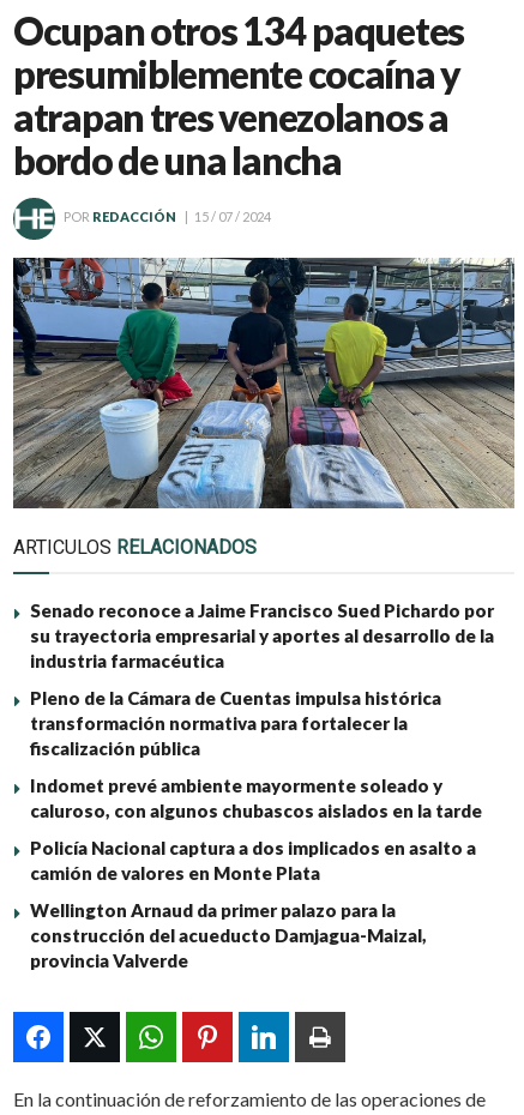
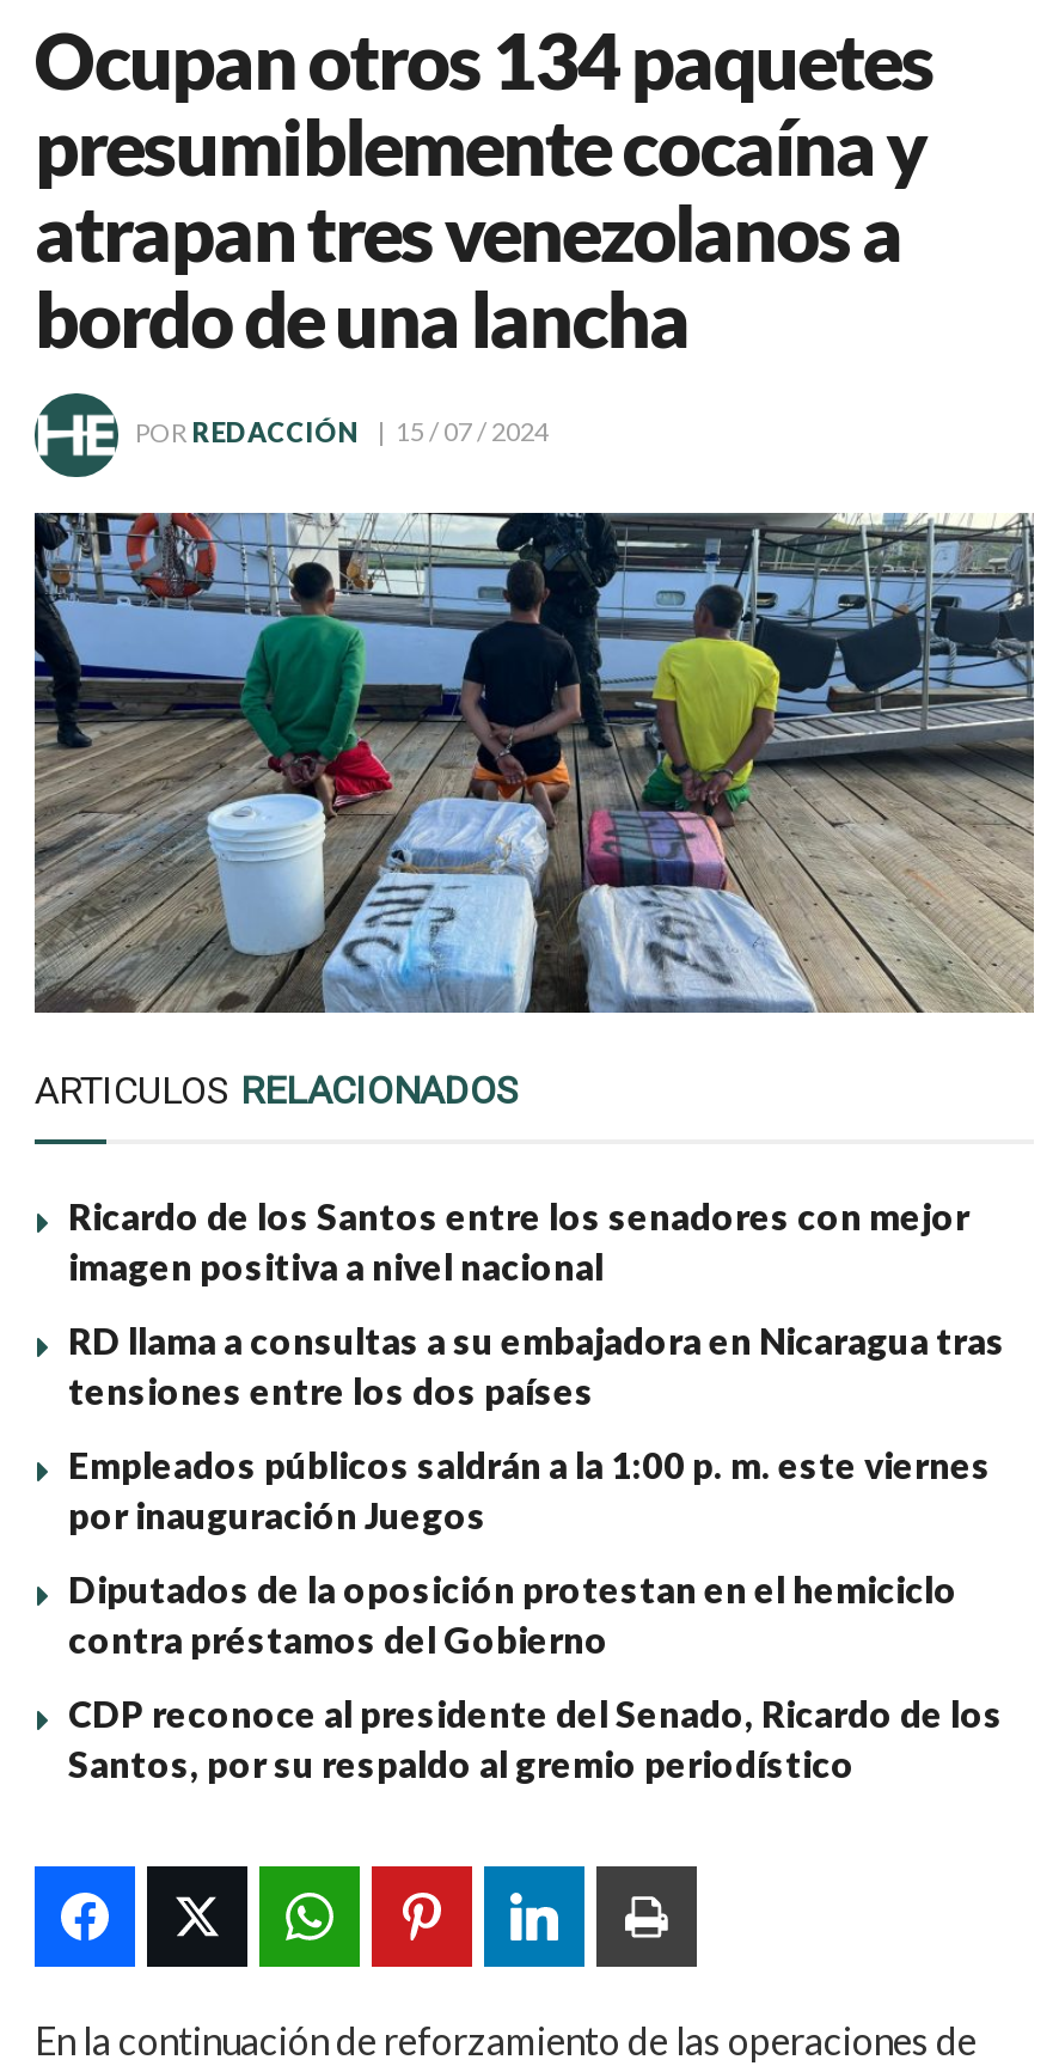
[30,599,494,671] Senado reconoce a Jaime Francisco Sued Pichardo por | su trayectoria empresarial y aportes al desarrollo de la | industria farmacéutica -> [68,1194,969,1287] Ricardo de los Santos entre los senadores con mejor | imagen positiva a nivel nacional
[30,687,441,759] Pleno de la Cámara de Cuentas impulsa histórica | transformación normativa para fortalecer la | fiscalización pública -> [68,1318,1005,1412] RD llama a consultas a su embajadora en Nicaragua tras | tensiones entre los dos países
[30,774,482,821] Indomet prevé ambiente mayormente soleado y | caluroso, con algunos chubascos aislados en la tarde -> [68,1443,991,1536] Empleados públicos saldrán a la 1:00 p. m. este viernes | por inauguración Juegos
[30,837,476,883] Policía Nacional captura a dos implicados en asalto a | camión de valores en Monte Plata -> [68,1567,957,1660] Diputados de la oposición protestan en el hemiciclo | contra préstamos del Gobierno
[30,899,427,971] Wellington Arnaud da primer palazo para la | construcción del acueducto Damjagua-Maizal, | provincia Valverde -> [68,1691,1003,1785] CDP reconoce al presidente del Senado, Ricardo de los | Santos, por su respaldo al gremio periodístico

